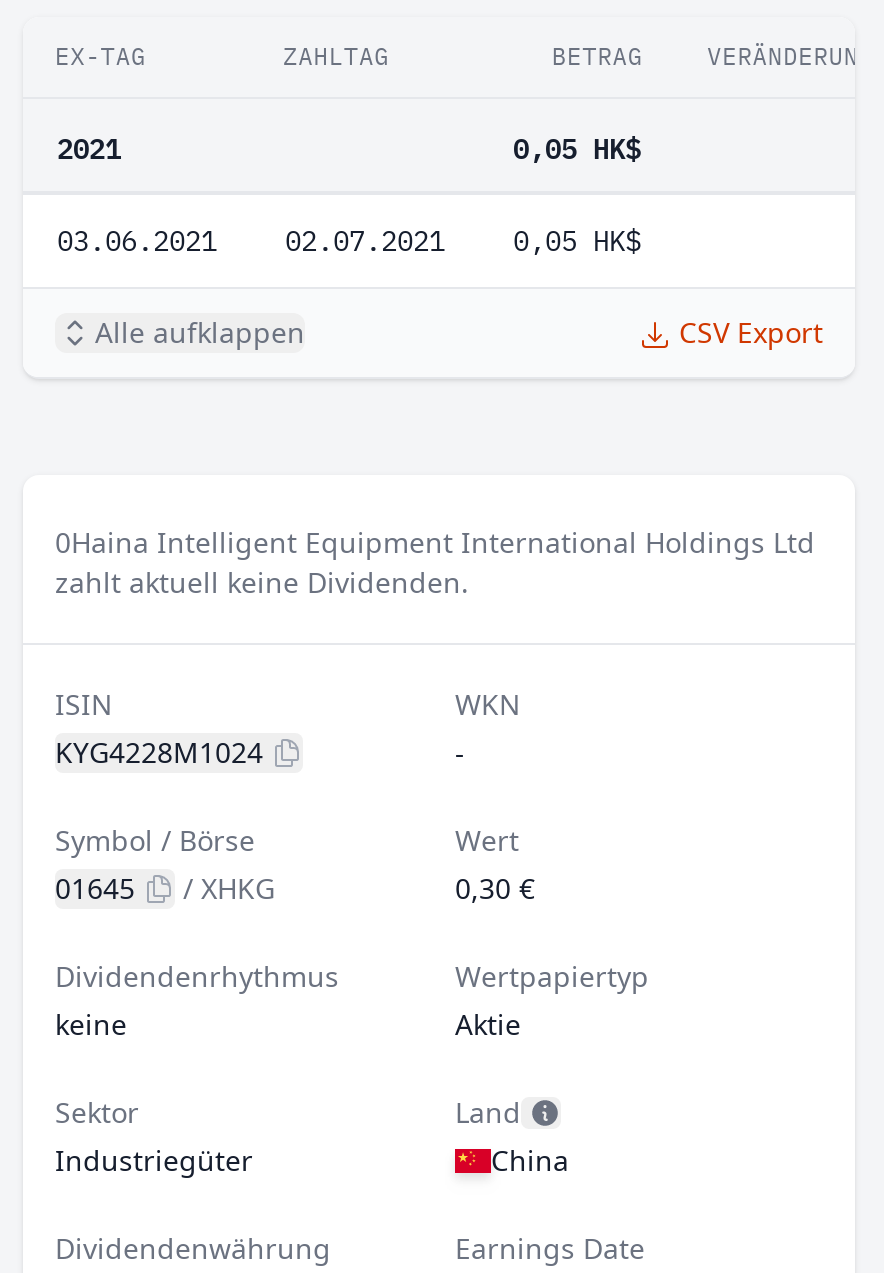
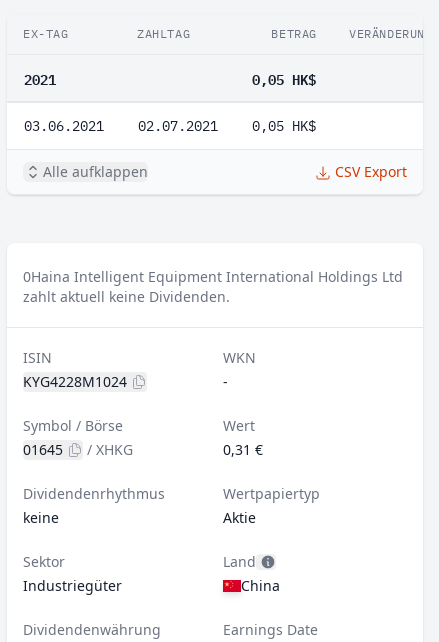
[455,869,535,907] 0,30 € -> [223,440,263,459] 0,31 €

